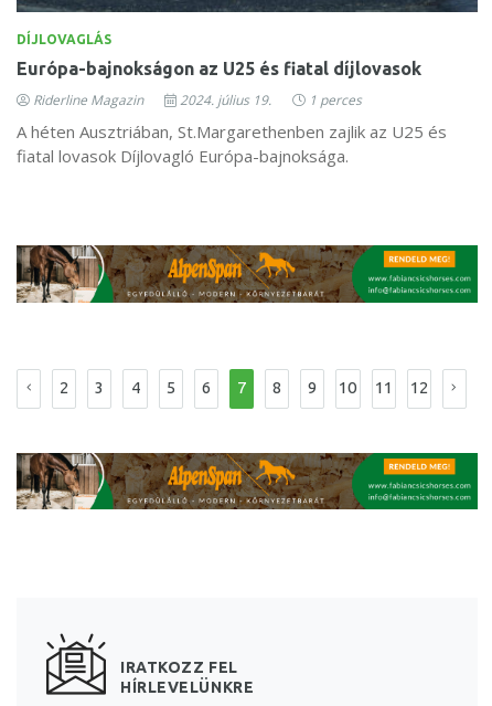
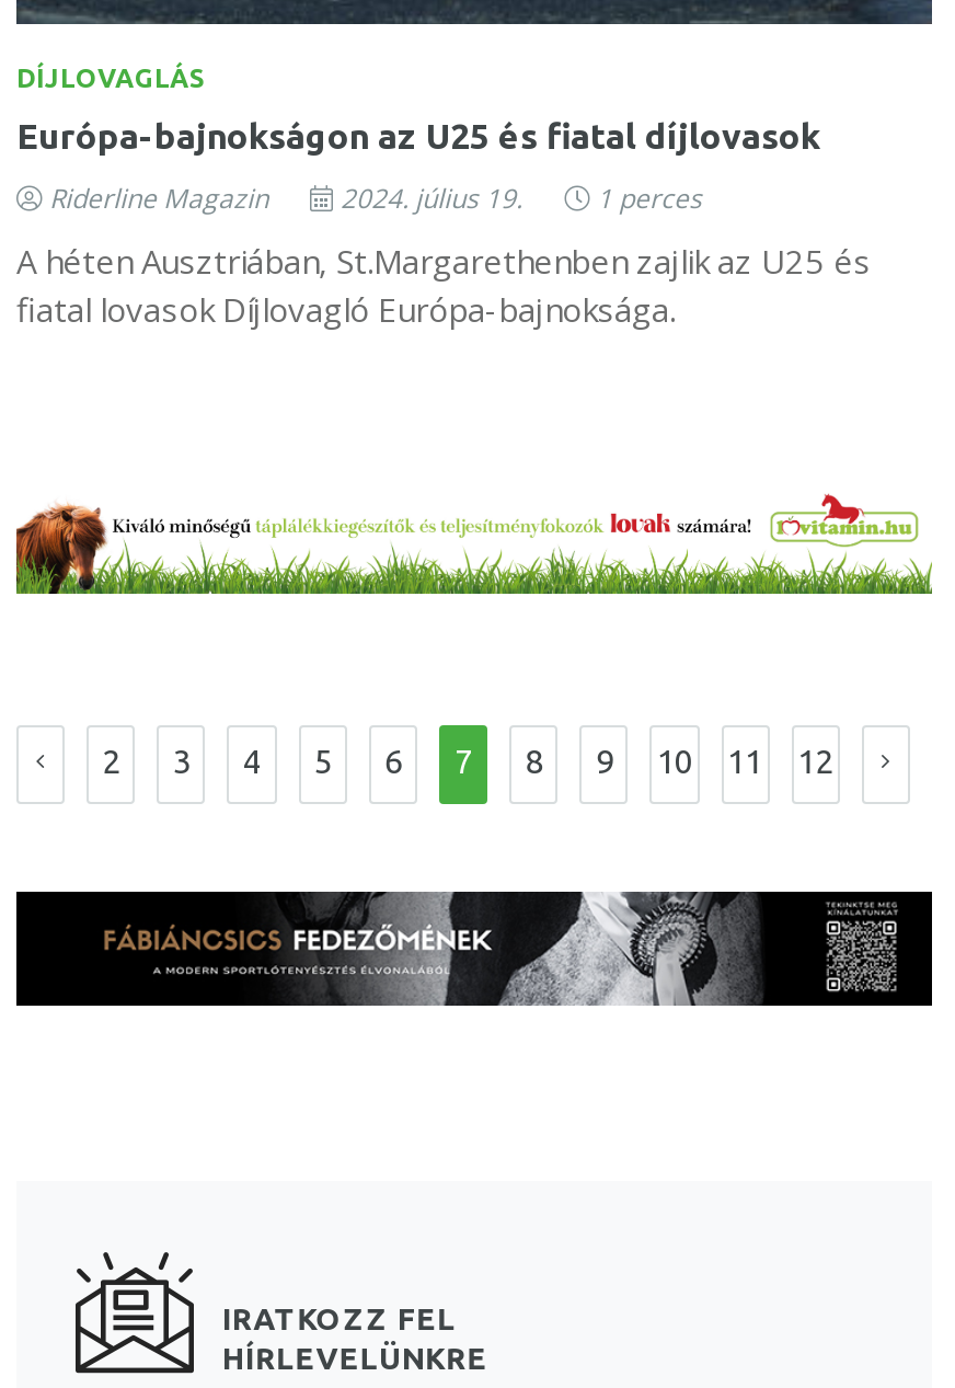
[15,244,479,304] [image] -> [14,486,934,596] [image]
[15,451,479,510] [image] -> [14,890,934,1008] [image]

